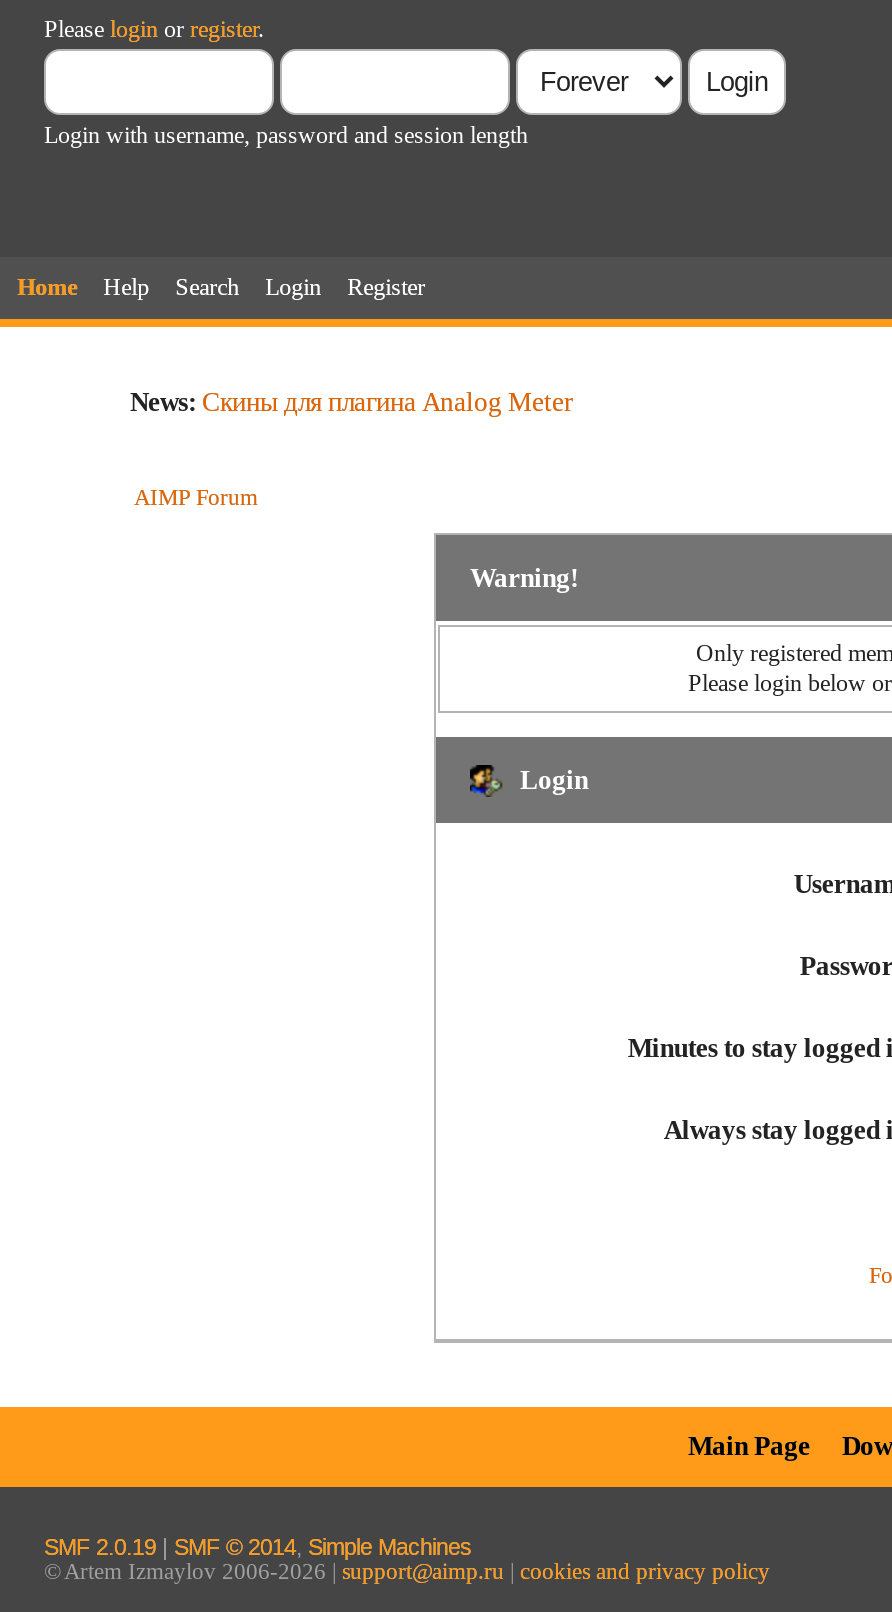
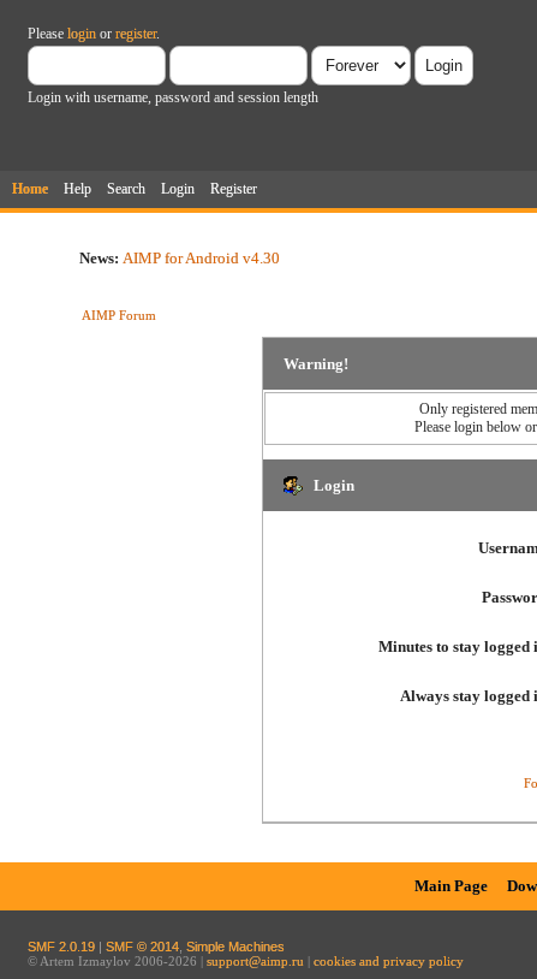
[130,387,572,417] News: Скины для плагина Analog Meter -> [79,249,280,267] News: AIMP for Android v4.30

